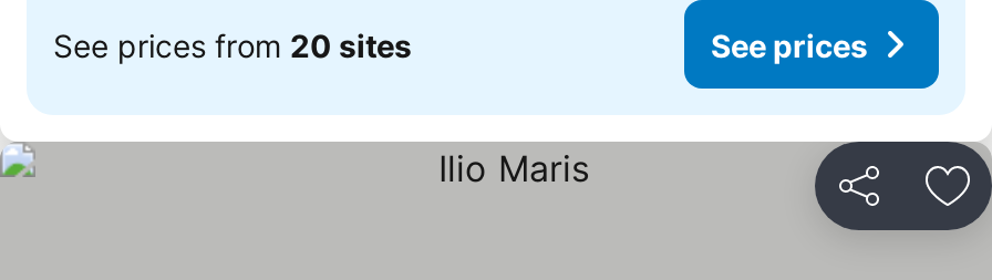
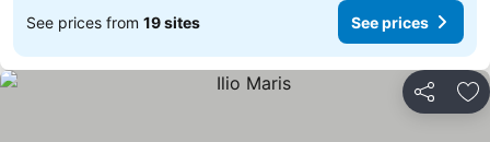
[53,25,412,63] See prices from 20 sites -> [26,13,200,31] See prices from 19 sites

